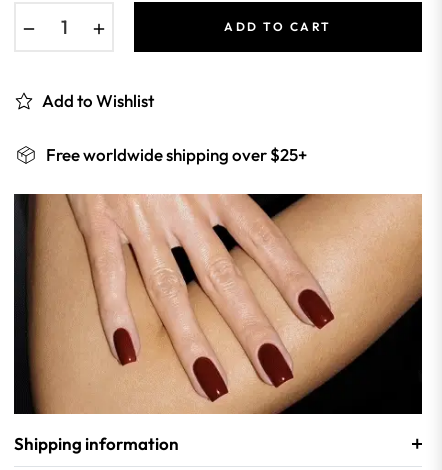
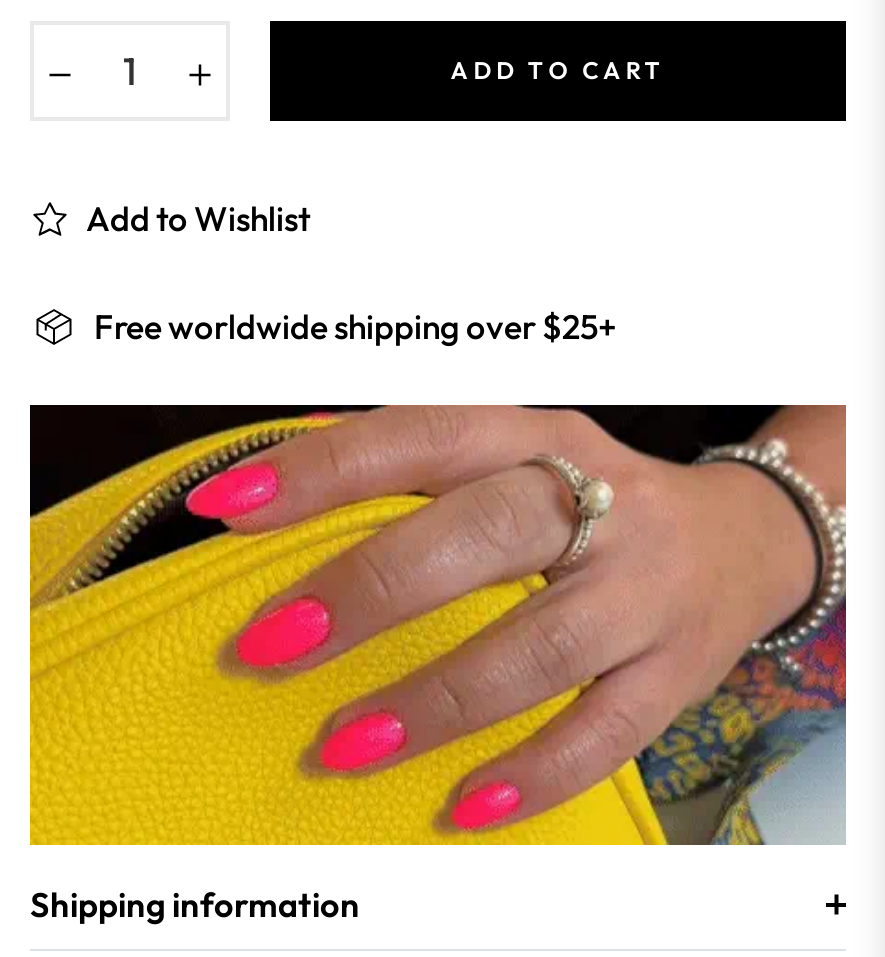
[13,193,423,415] [image] -> [28,403,848,847] [image]

